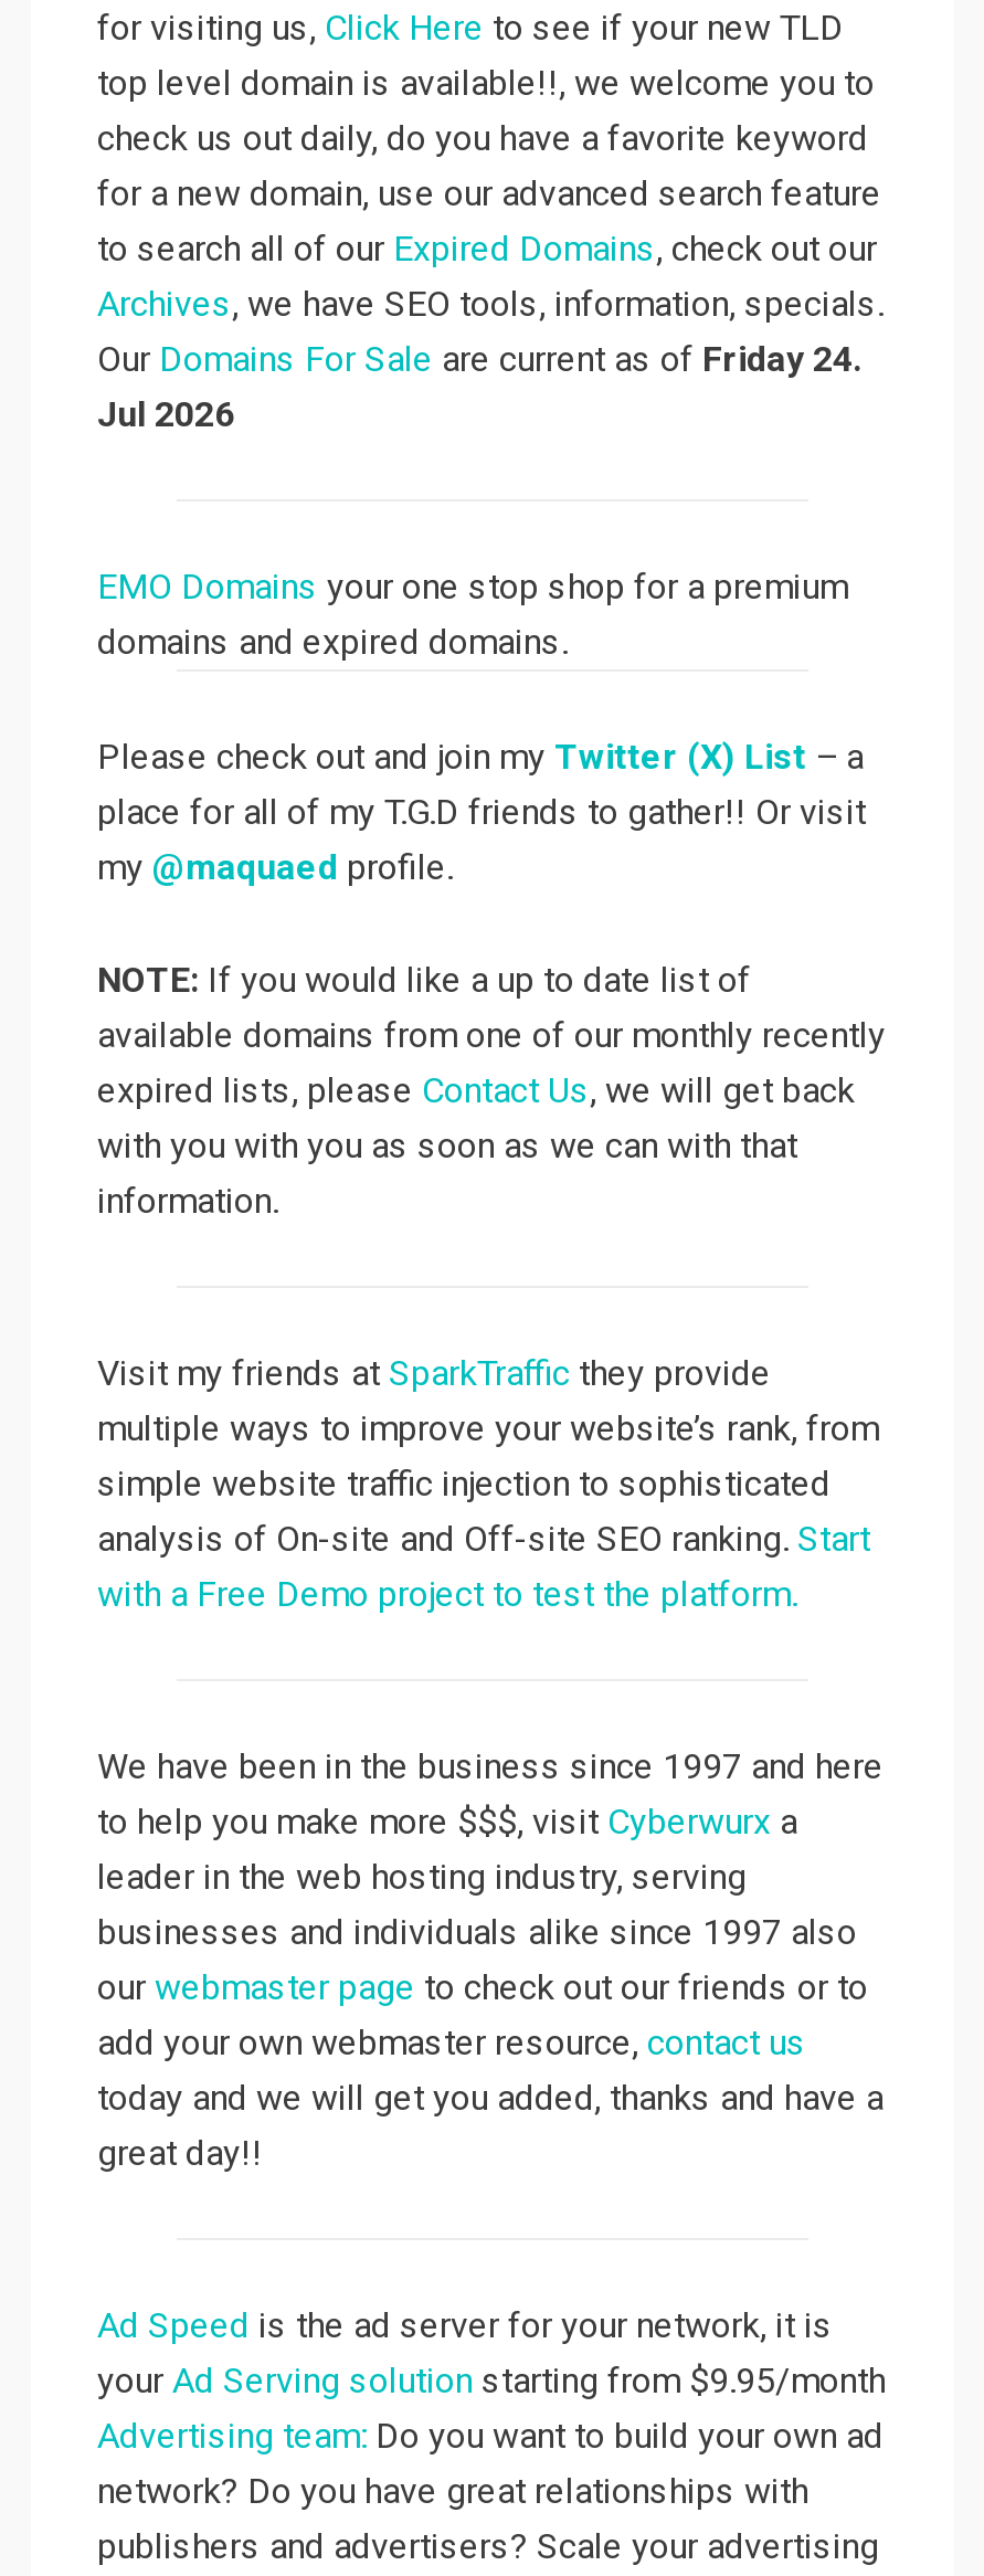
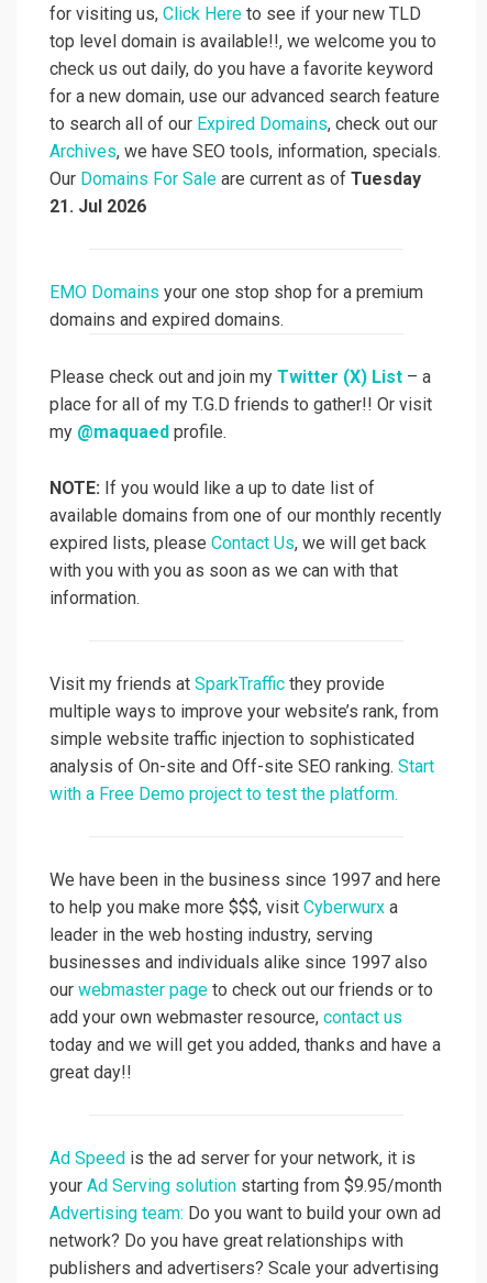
[97,339,861,436] Our Domains For Sale are current as of Friday 24. | Jul 2026 -> [49,169,421,217] Our Domains For Sale are current as of Tuesday | 21. Jul 2026

